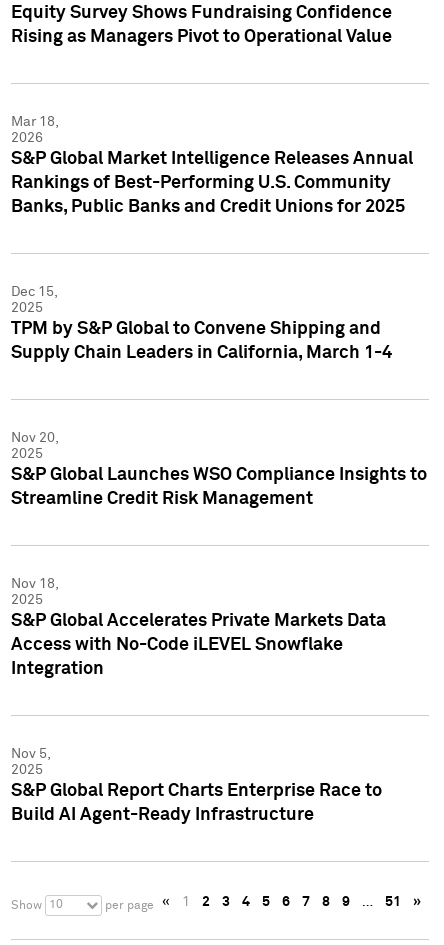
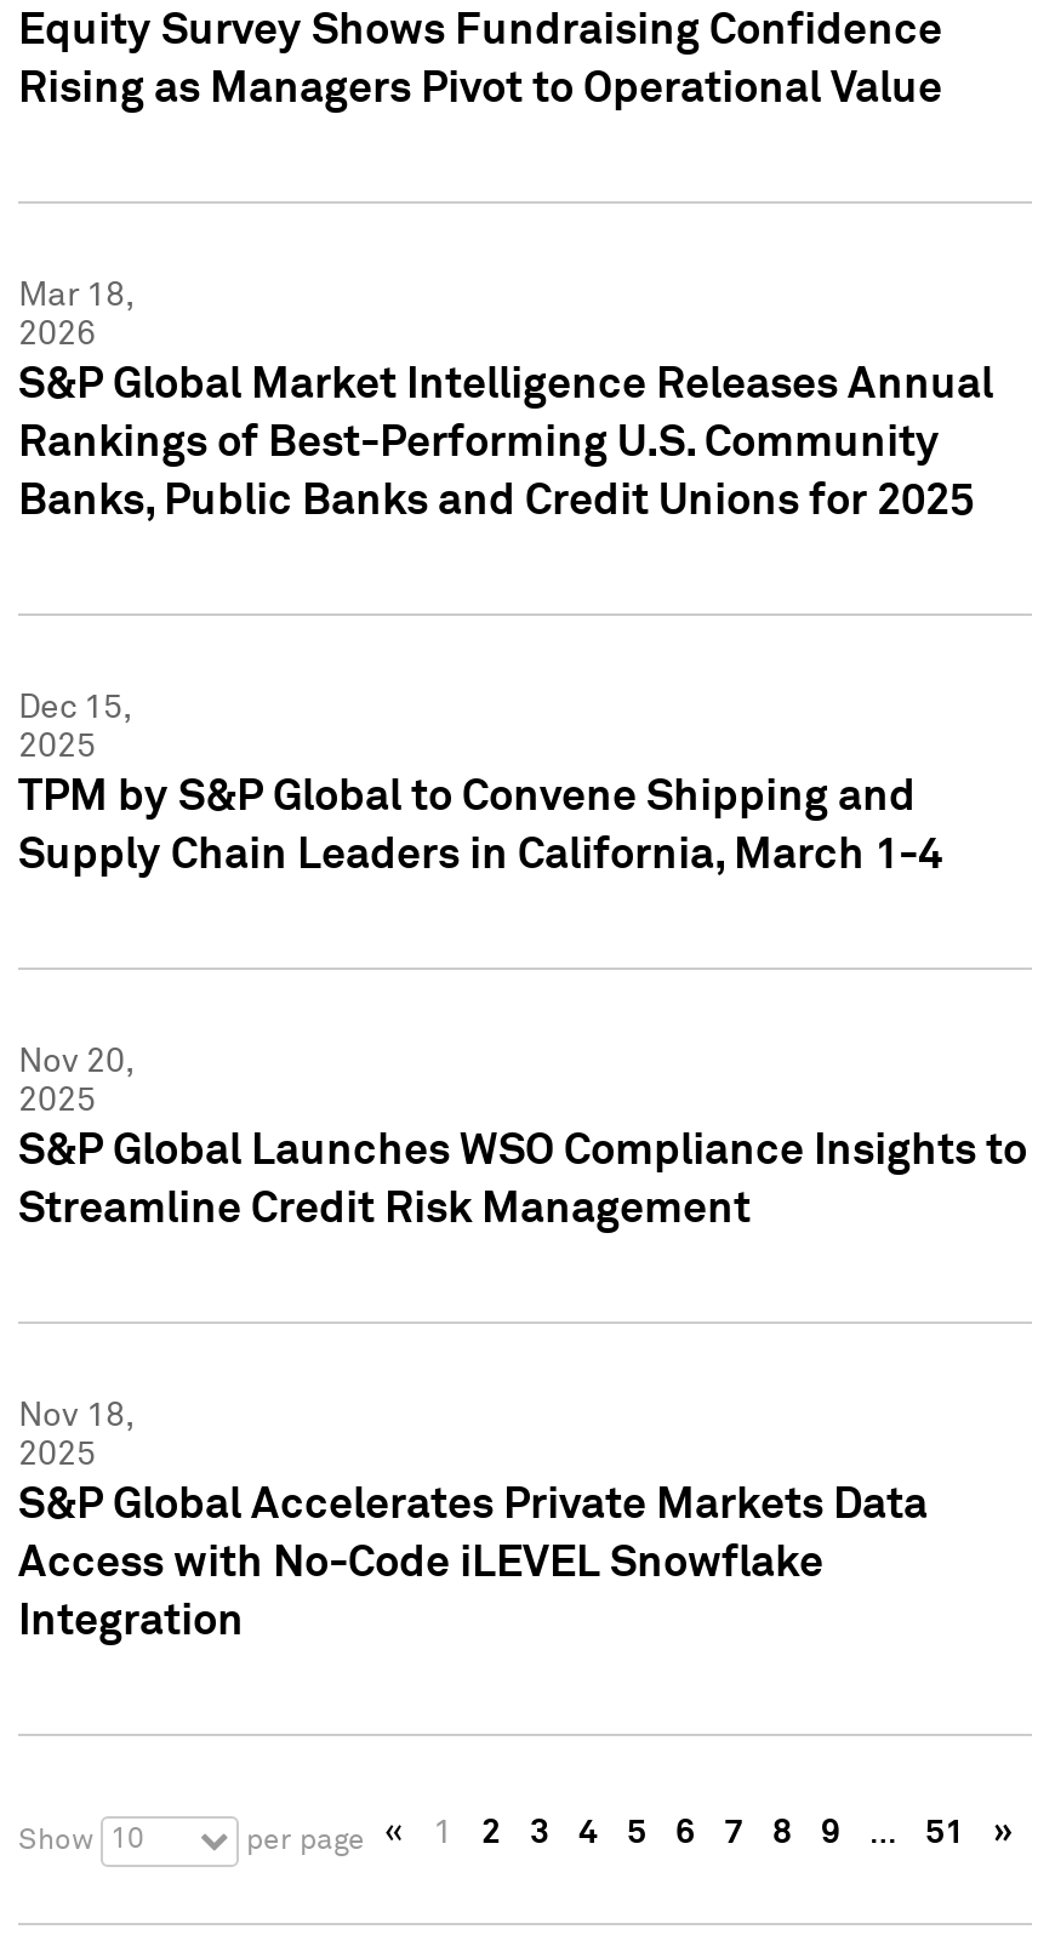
[11,747,382,824] Nov 5, | 2025 | S&P Global Report Charts Enterprise Race to | Build AI Agent-Ready Infrastructure -> none

